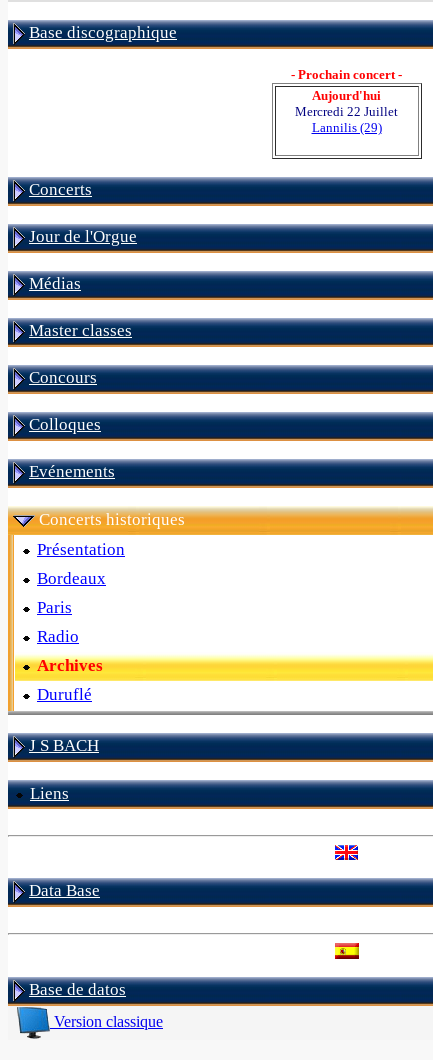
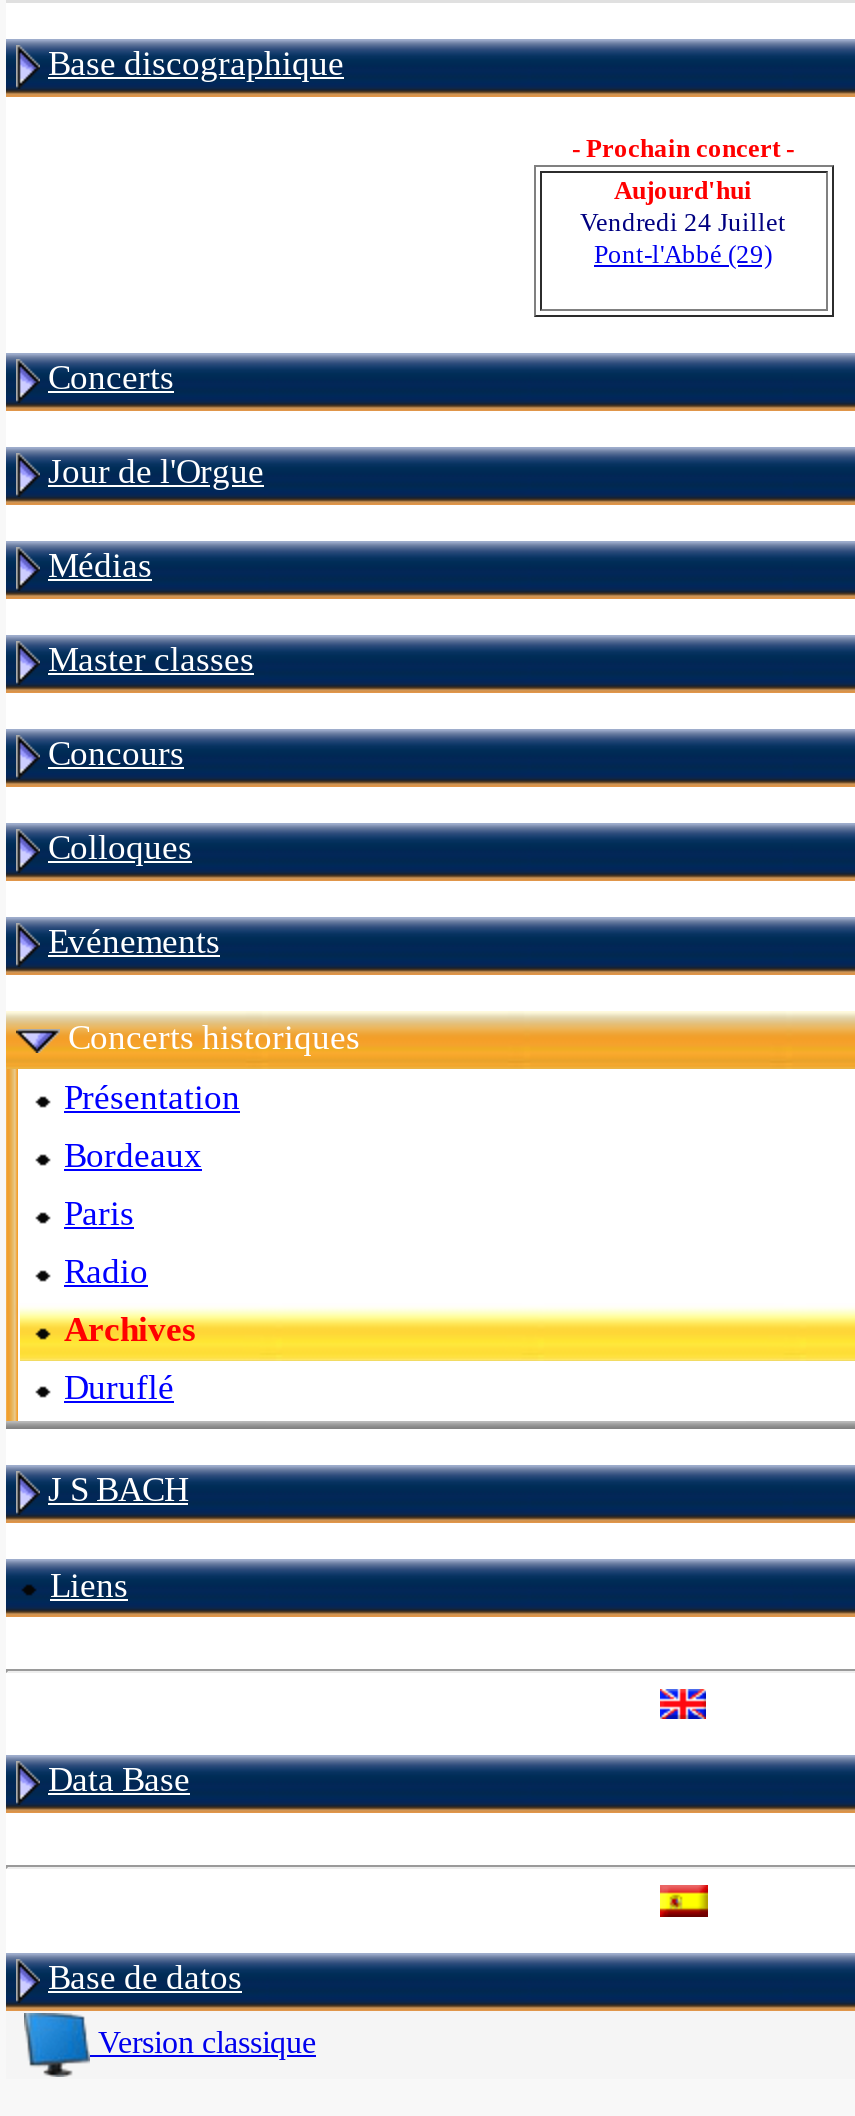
[295,104,398,135] Mercredi 22 Juillet | Lannilis (29) -> [580,207,786,269] Vendredi 24 Juillet | Pont-l'Abbé (29)

